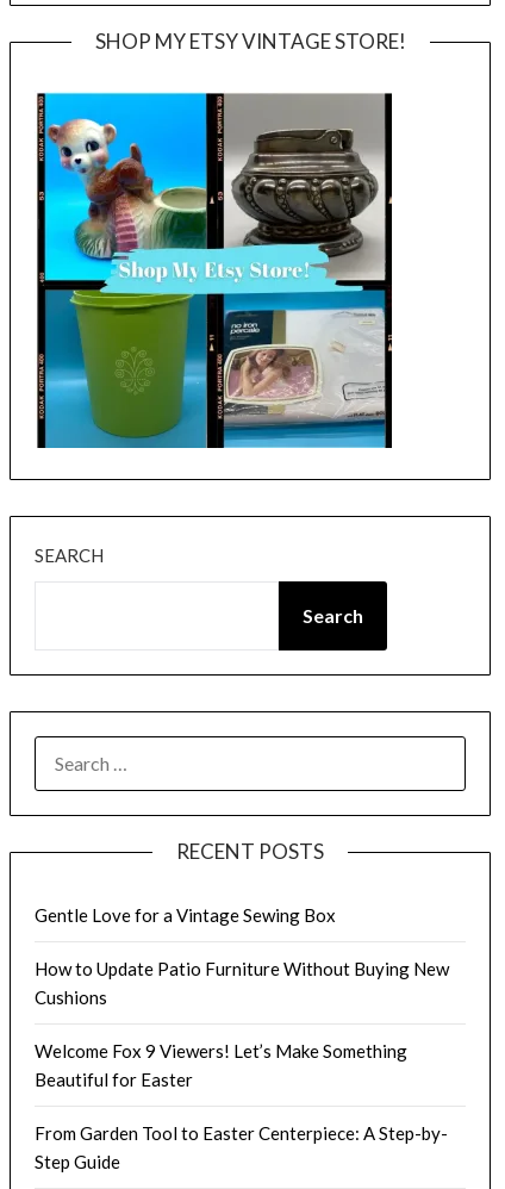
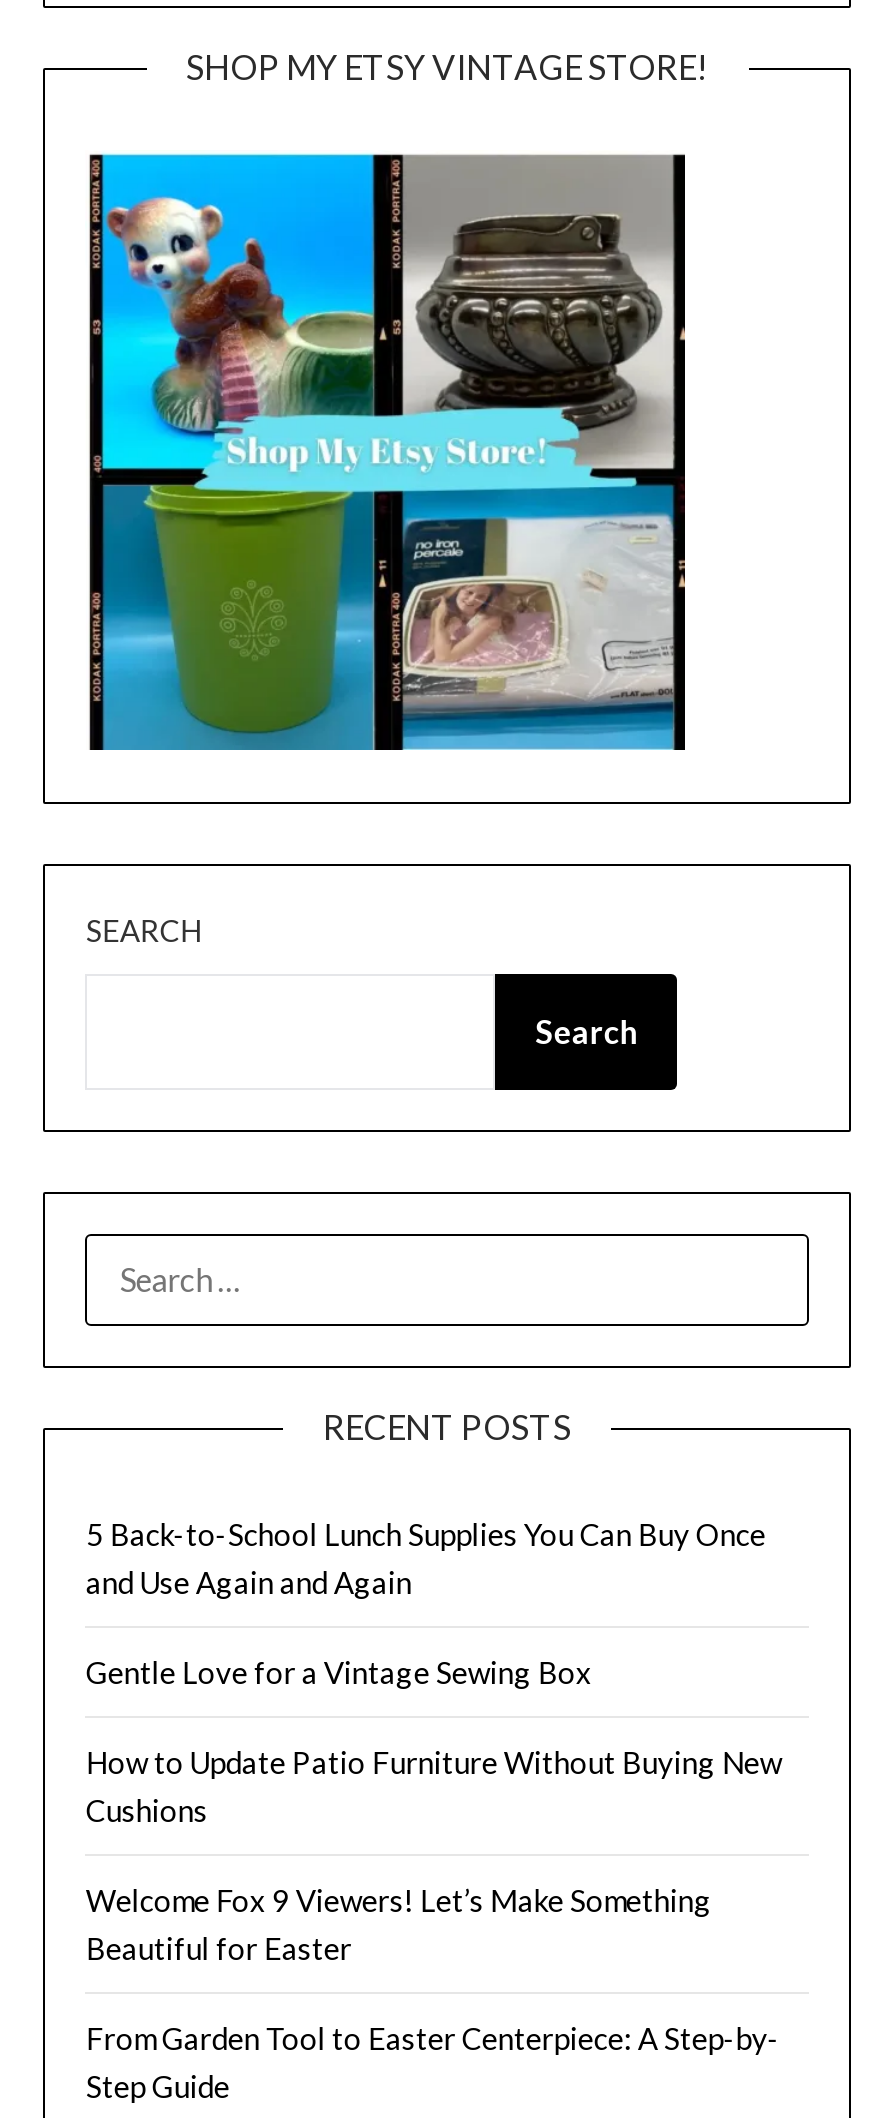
none -> [86,1515,766,1599] 5 Back-to-School Lunch Supplies You Can Buy Once | and Use Again and Again

